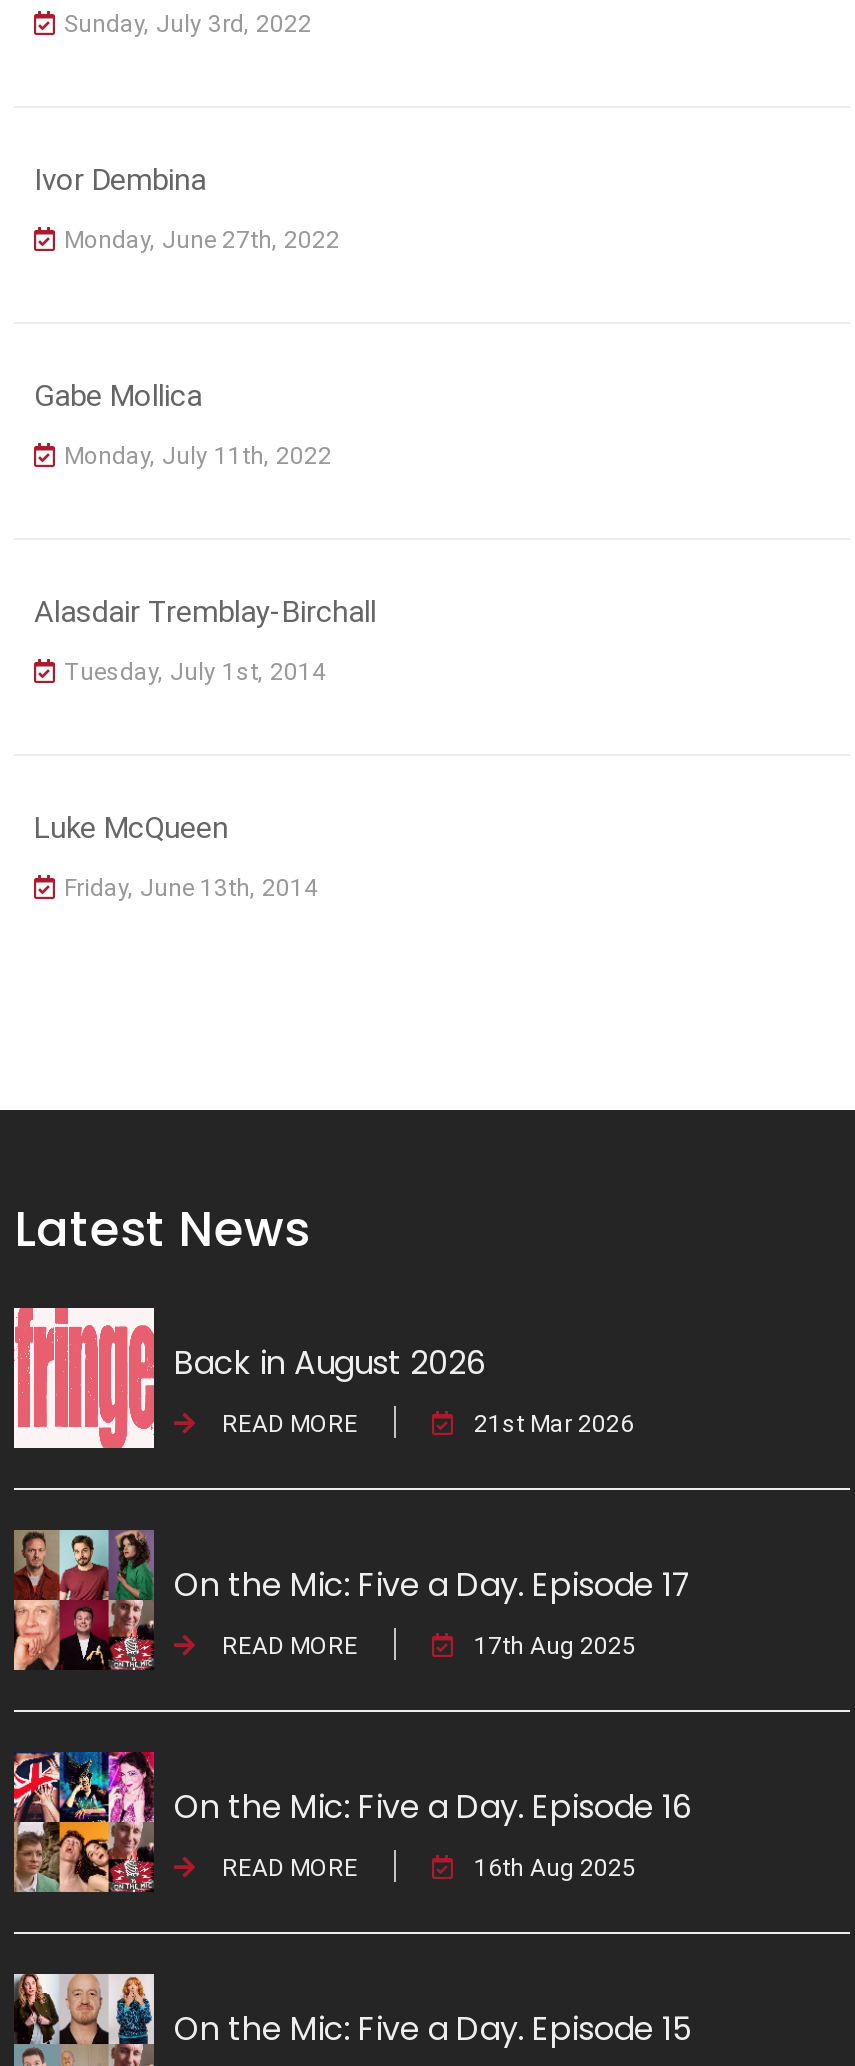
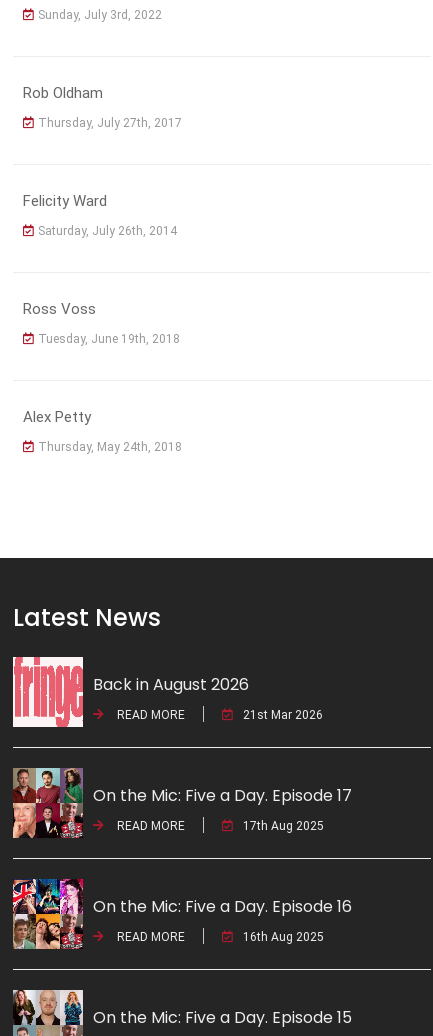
[34,161,206,197] Ivor Dembina -> [23,84,103,102] Rob Oldham
[64,225,340,253] Monday, June 27th, 2022 -> [38,116,182,130] Thursday, July 27th, 2017
[34,377,202,413] Gabe Mollica -> [23,192,107,210] Felicity Ward
[64,441,332,469] Monday, July 11th, 2022 -> [38,224,177,238] Saturday, July 26th, 2014
[34,593,376,629] Alasdair Tremblay-Birchall -> [23,300,96,318] Ross Voss
[64,657,326,685] Tuesday, July 1st, 2014 -> [38,332,180,346] Tuesday, June 19th, 2018
[34,809,228,845] Luke McQueen -> [23,408,91,426] Alex Petty
[64,873,318,901] Friday, June 13th, 2014 -> [38,440,182,454] Thursday, May 24th, 2018

